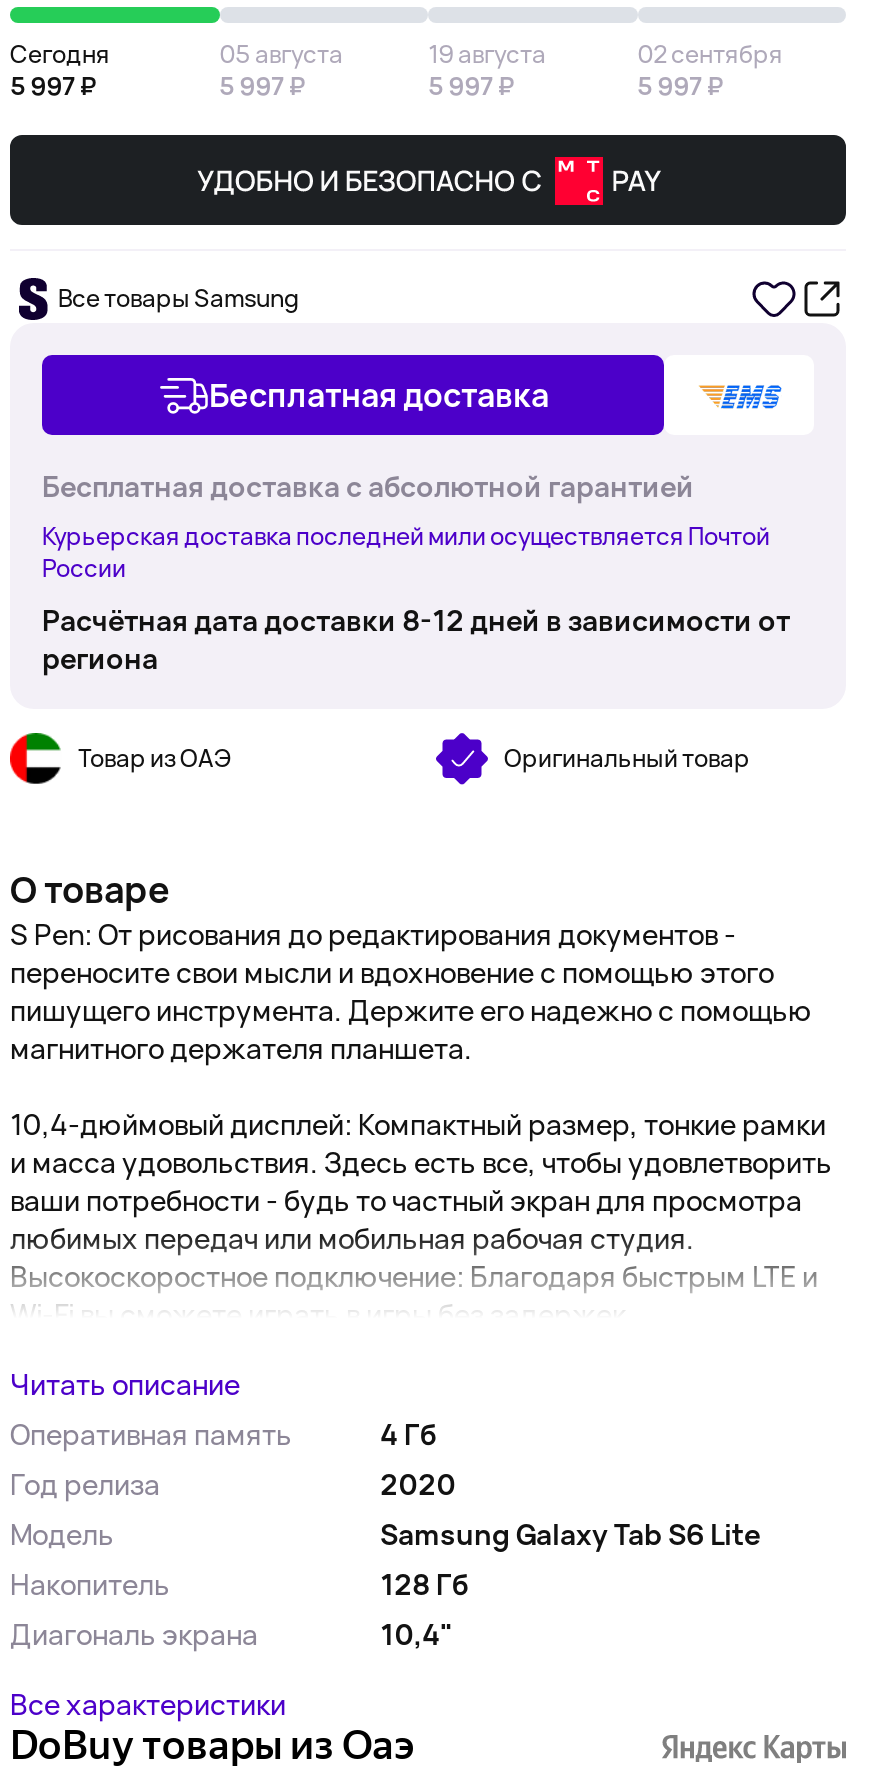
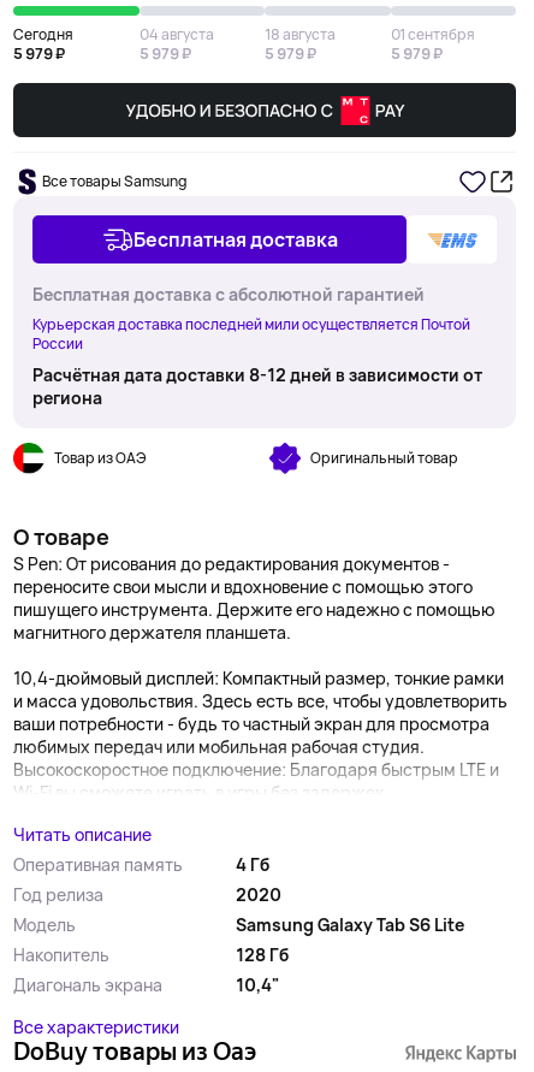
[219,37,343,71] 05 августа -> [139,24,213,45] 04 августа
[428,37,546,71] 19 августа -> [265,24,336,45] 18 августа
[637,37,783,71] 02 сентября -> [390,24,474,45] 01 сентября
[10,69,96,103] 5 997 ₽ -> [13,43,65,64] 5 979 ₽
[219,69,305,103] 5 997 ₽ -> [139,43,191,64] 5 979 ₽
[428,69,514,103] 5 997 ₽ -> [265,43,316,64] 5 979 ₽
[637,69,723,103] 5 997 ₽ -> [390,43,442,64] 5 979 ₽

